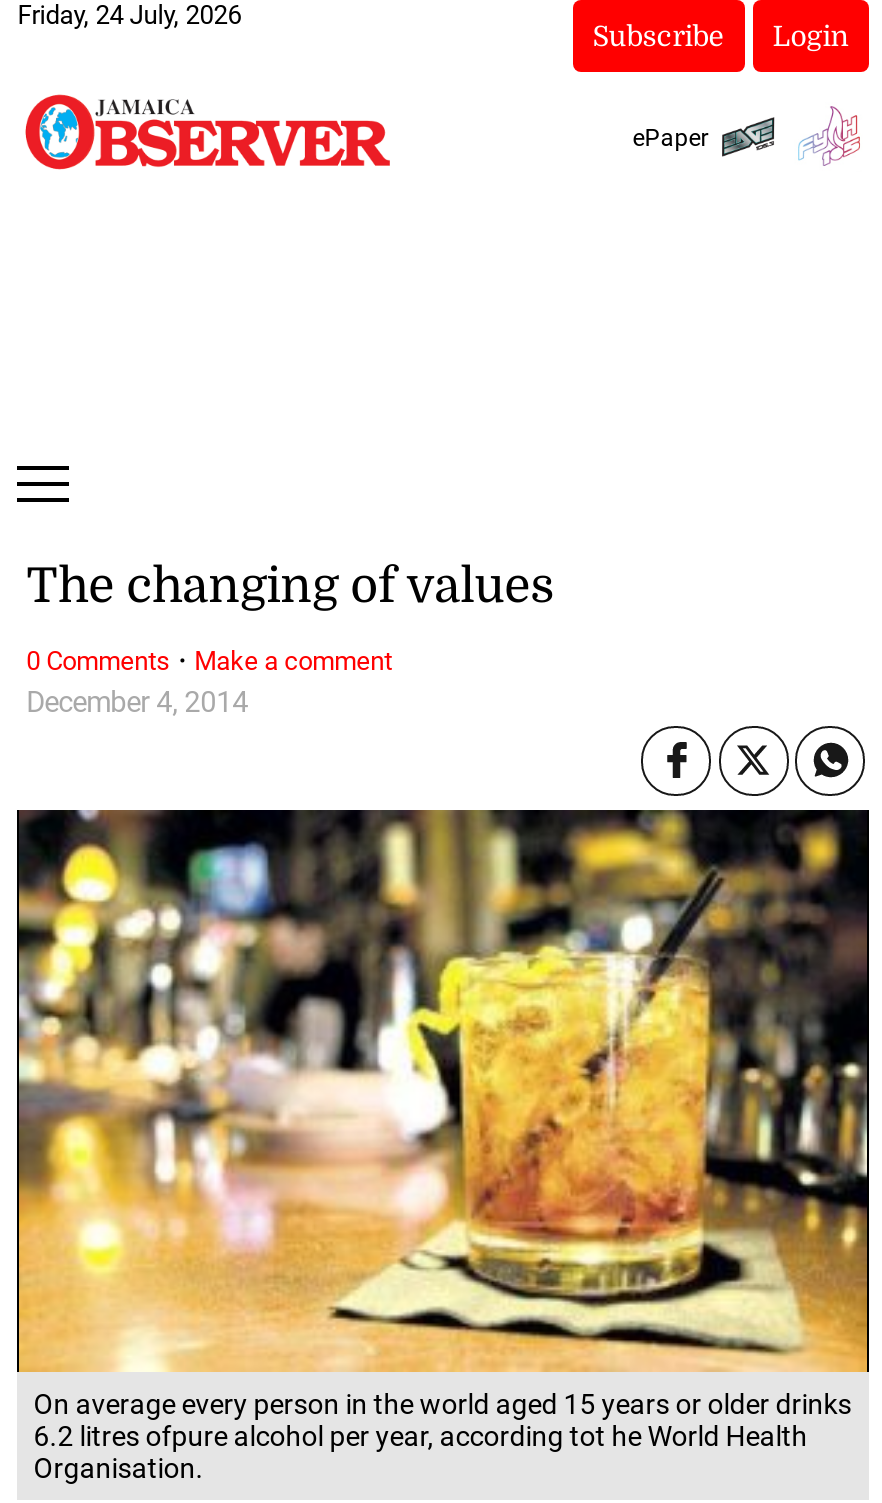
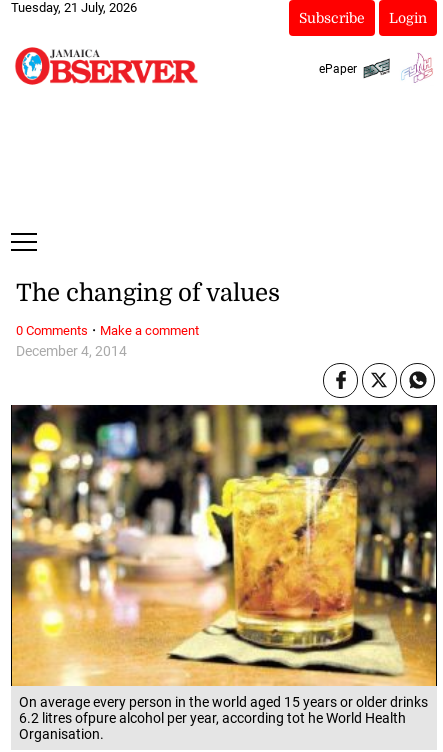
[17,0,241,30] Friday, 24 July, 2026 -> [11,0,137,15] Tuesday, 21 July, 2026

